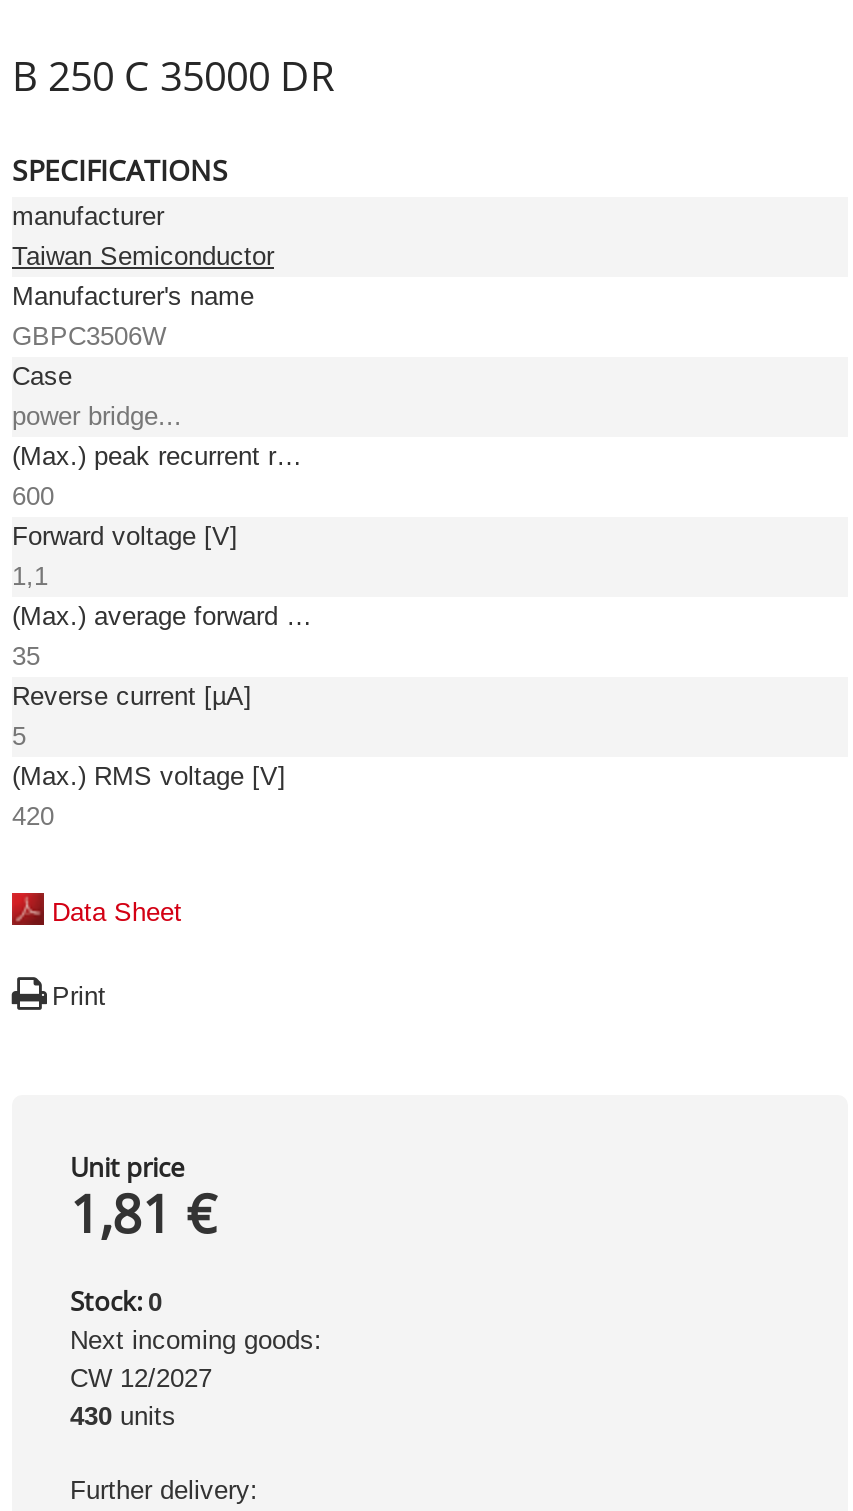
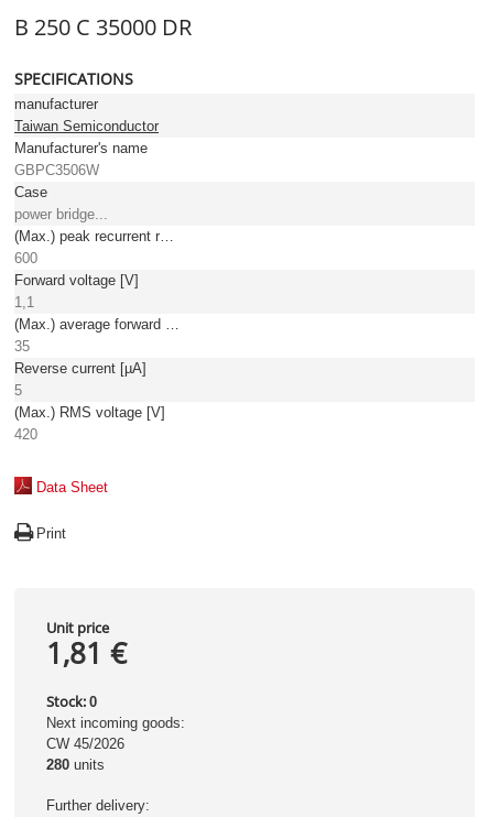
[70,1363,212,1393] CW 12/2027 -> [46,736,124,752] CW 45/2026
[70,1401,176,1431] 430 units -> [46,756,105,773] 280 units

